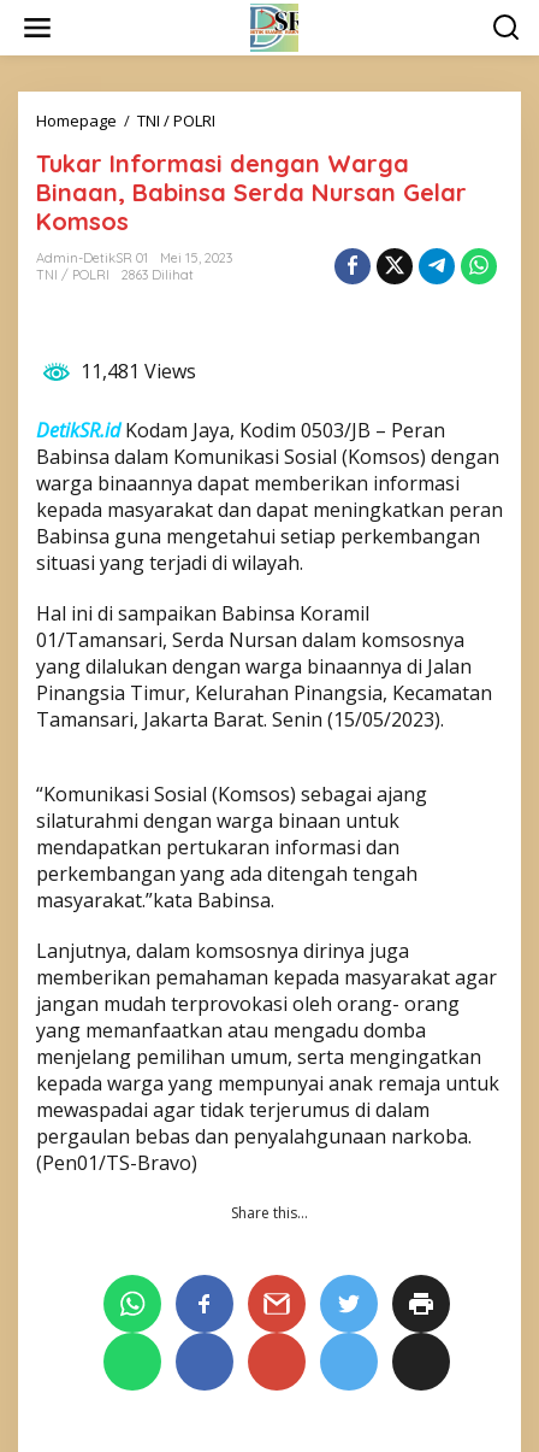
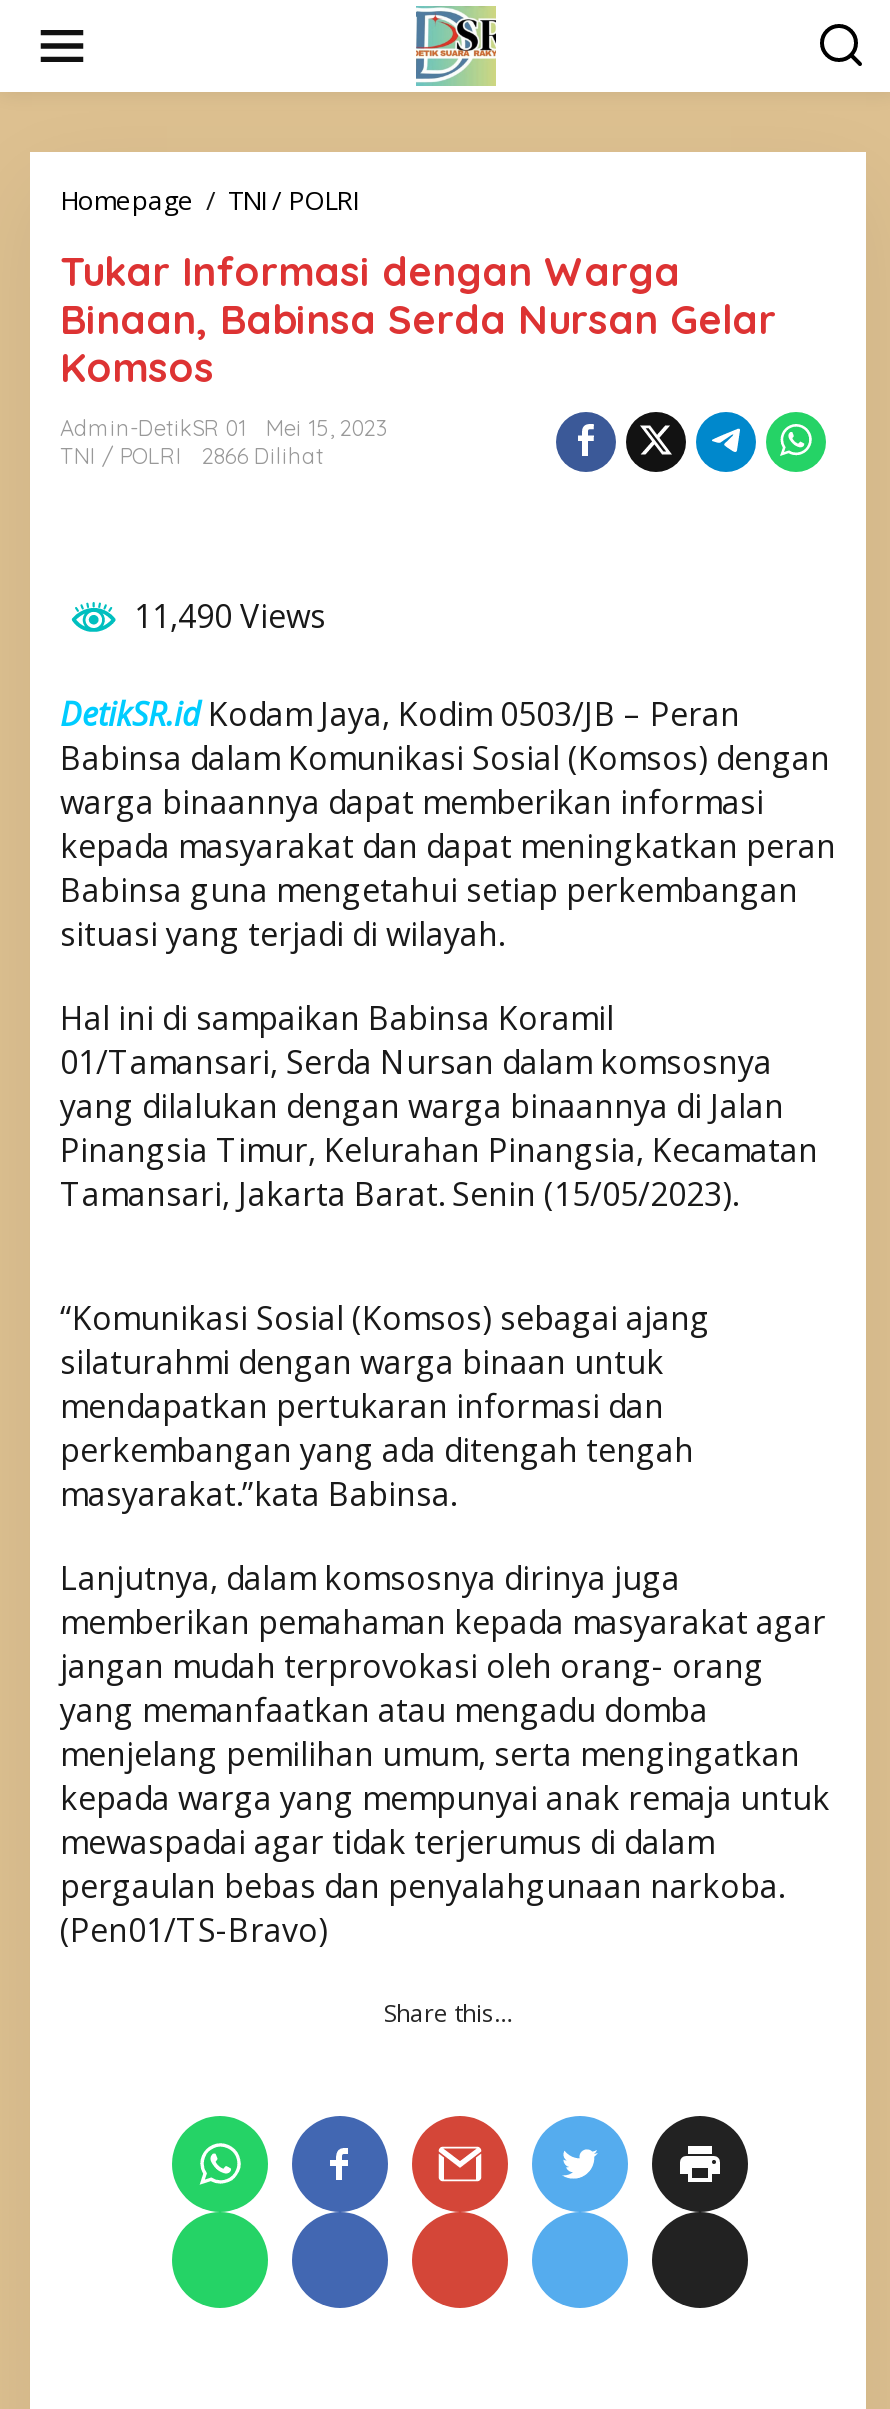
[122,266,194,283] 2863 Dilihat -> [202,442,324,470] 2866 Dilihat
[71,358,196,384] 11,481 Views -> [118,594,326,638] 11,490 Views

